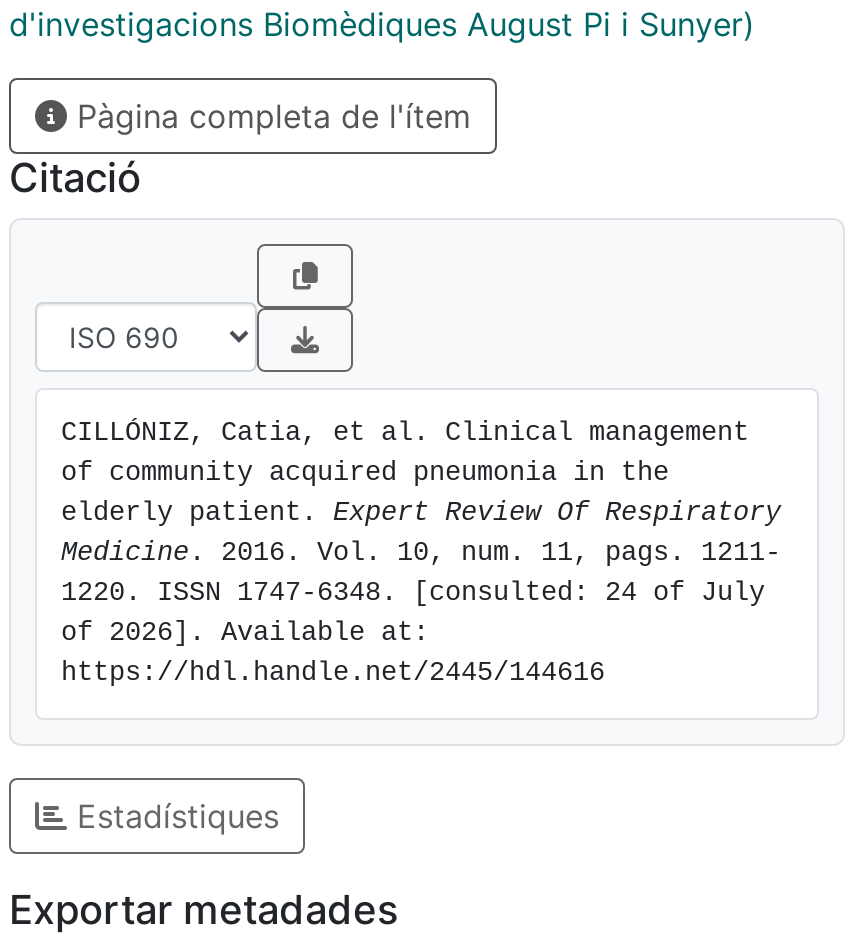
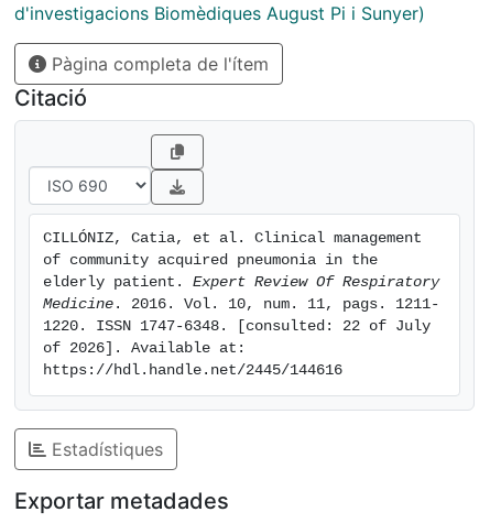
[61,579,765,609] 1220. ISSN 1747-6348. [consulted: 24 of July -> [43,319,431,335] 1220. ISSN 1747-6348. [consulted: 22 of July

